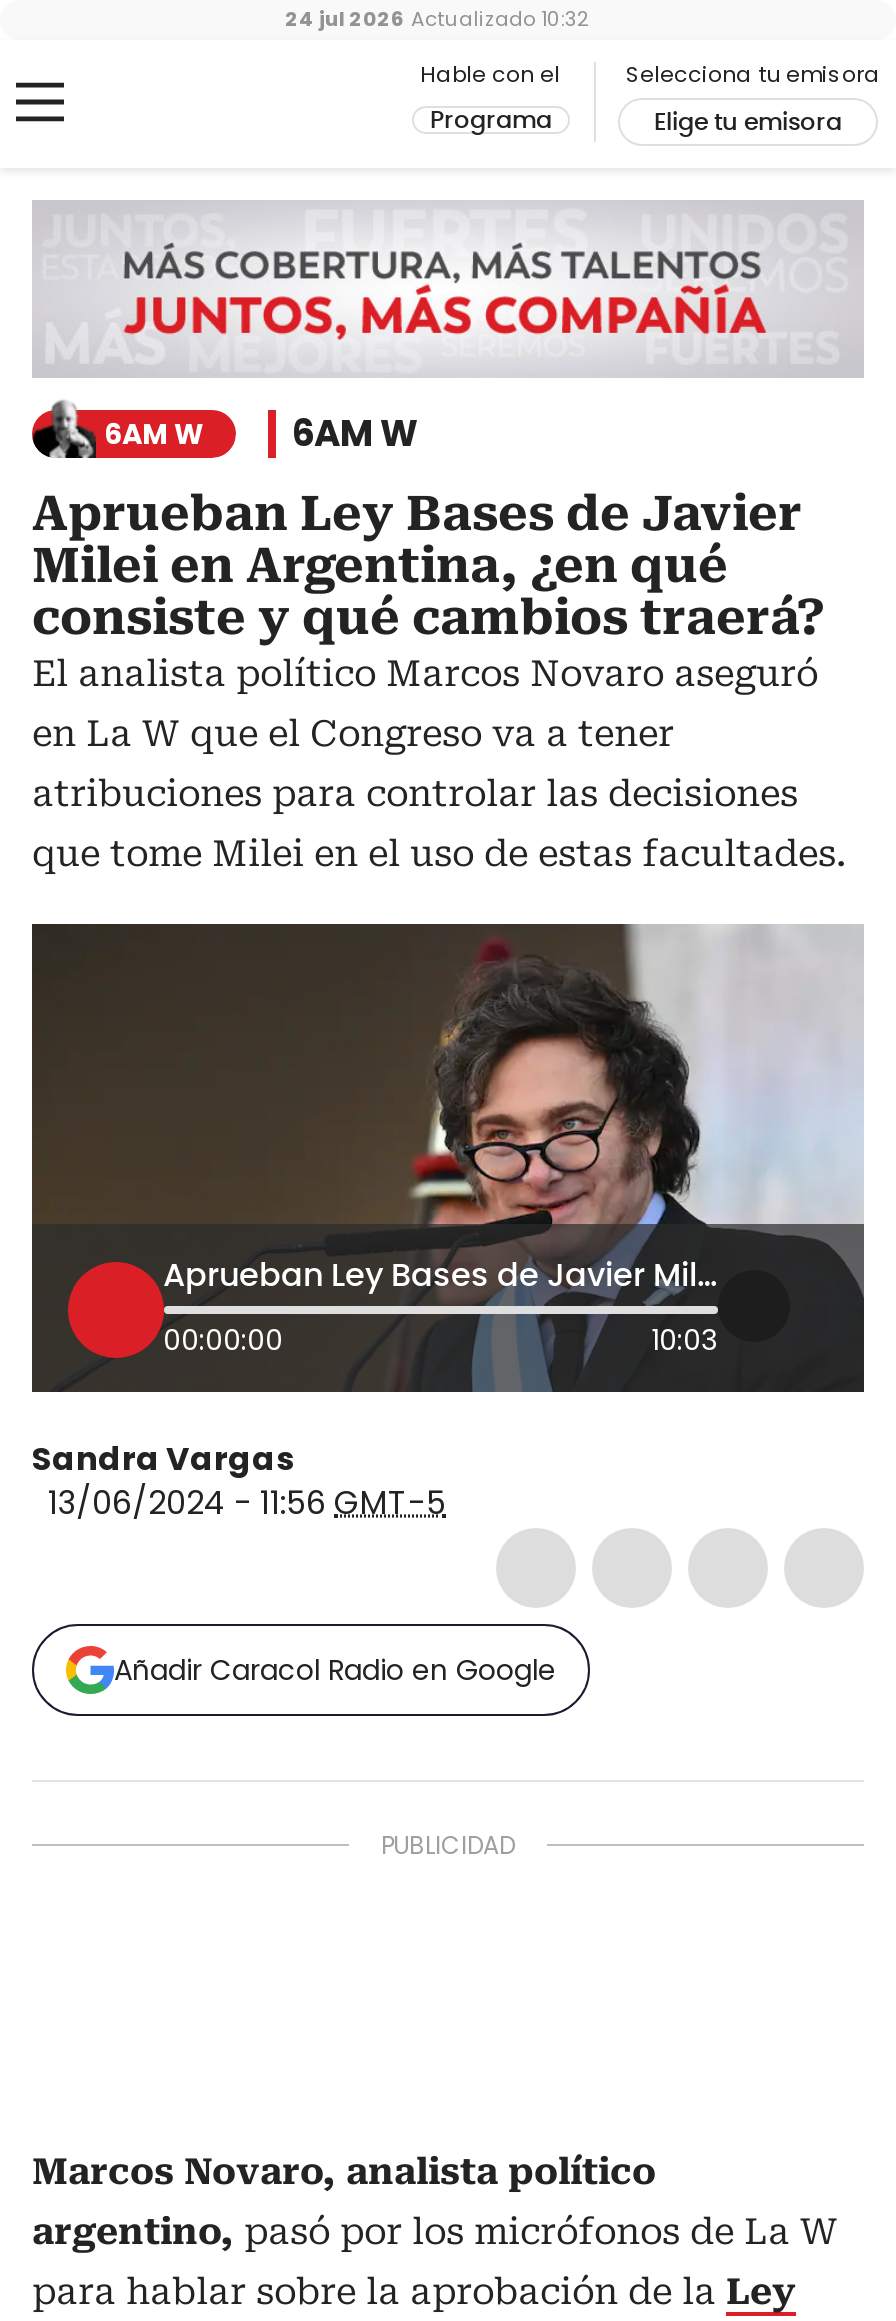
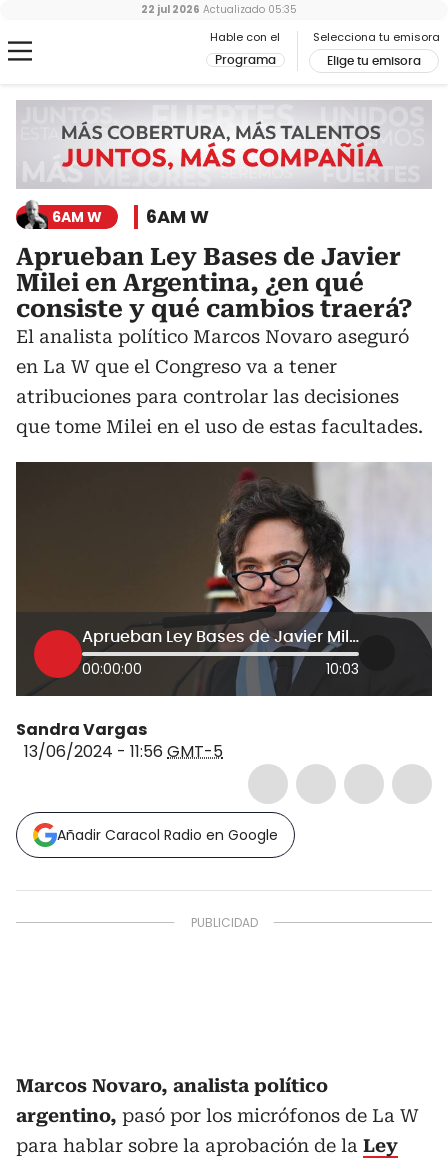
[285,4,591,34] 24 jul 2026 Actualizado 10:32 -> [141,2,297,17] 22 jul 2026 Actualizado 05:35

